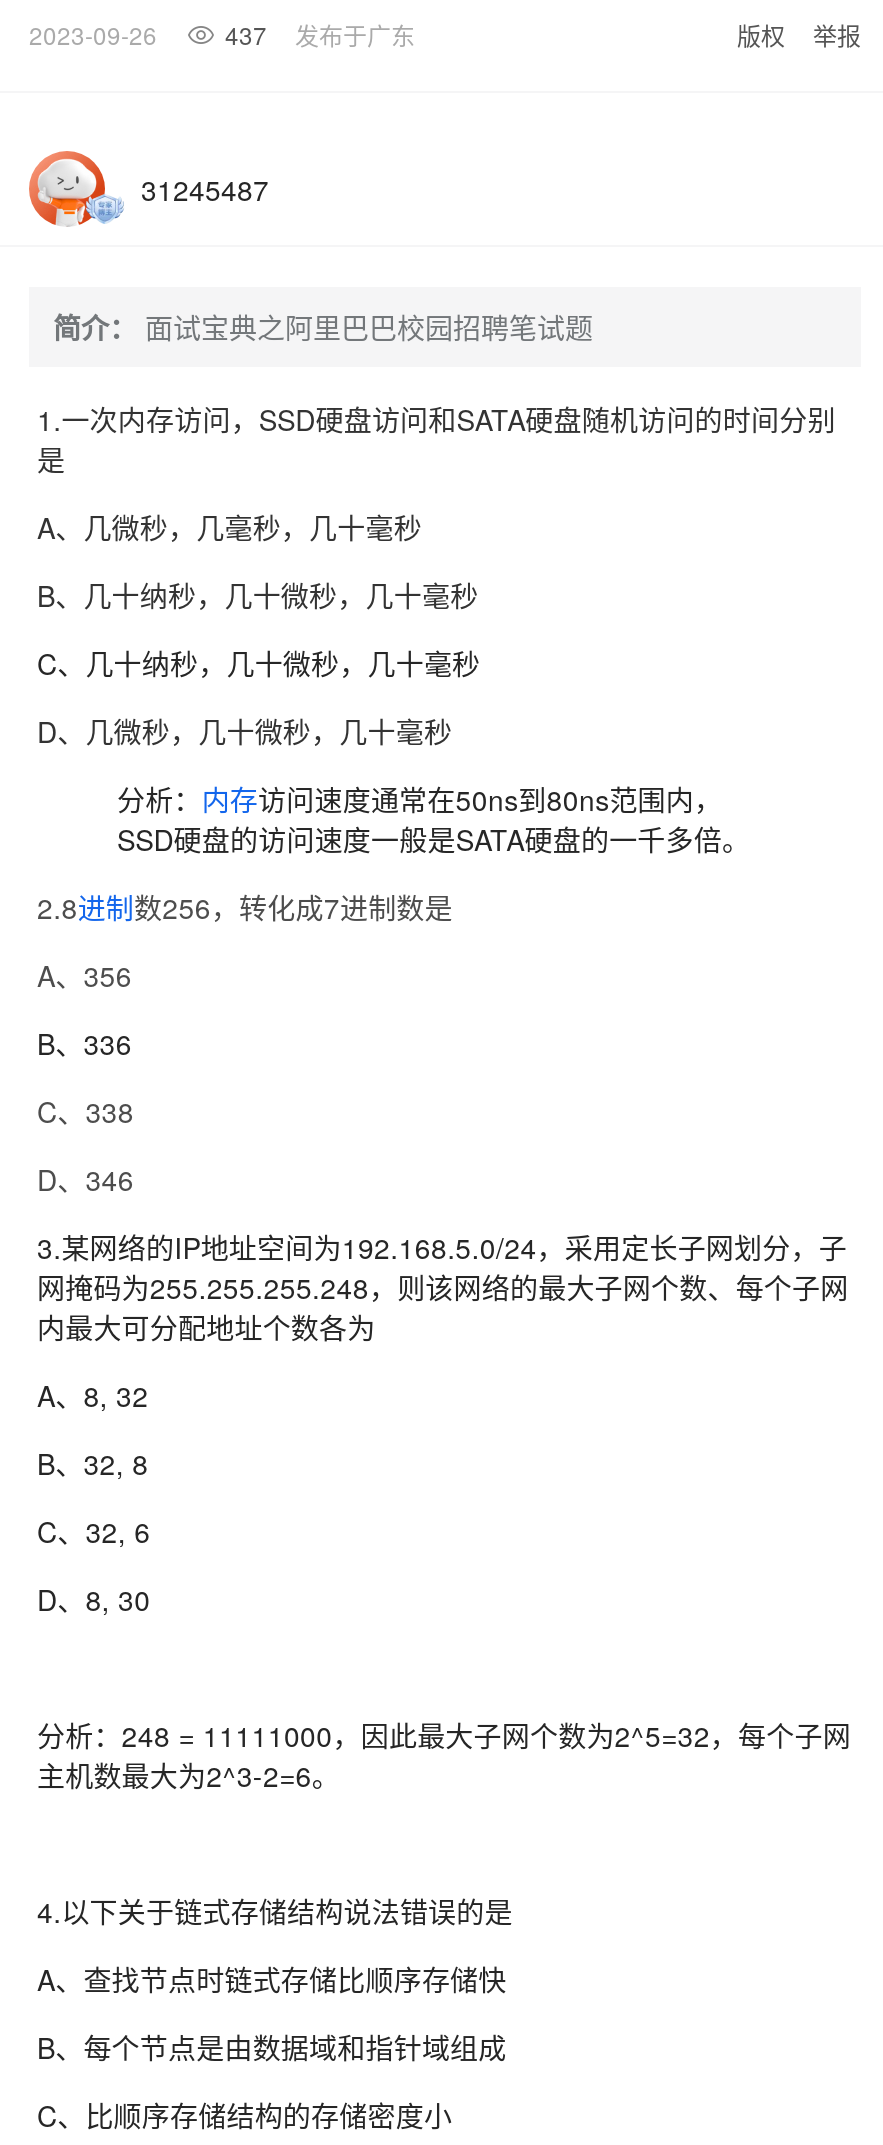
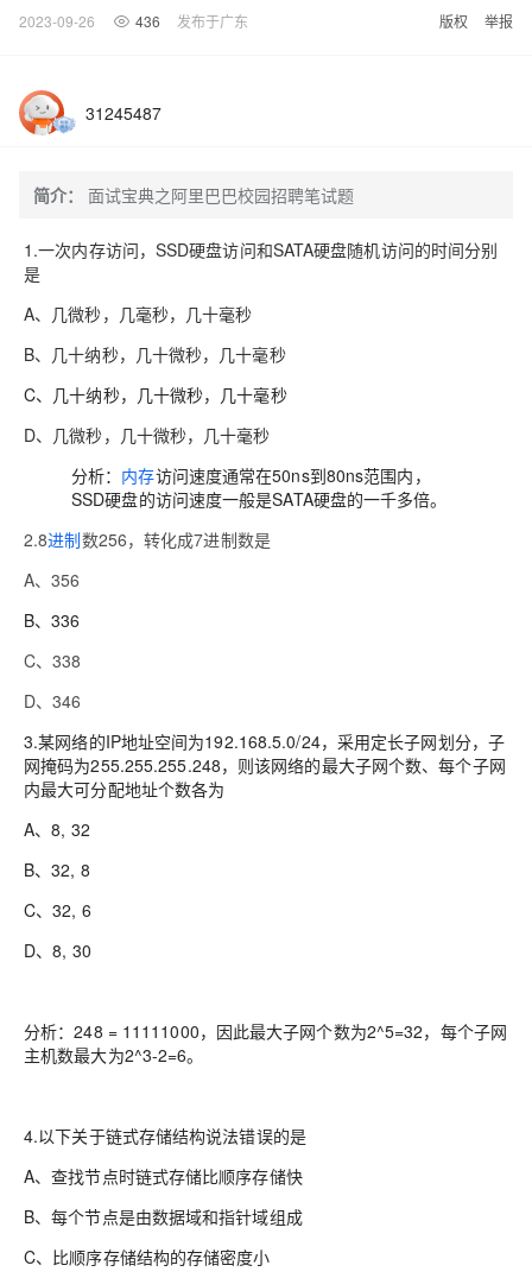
[29,17,415,51] 2023-09-26 437 发布于广东 -> [19,11,248,31] 2023-09-26 436 发布于广东

